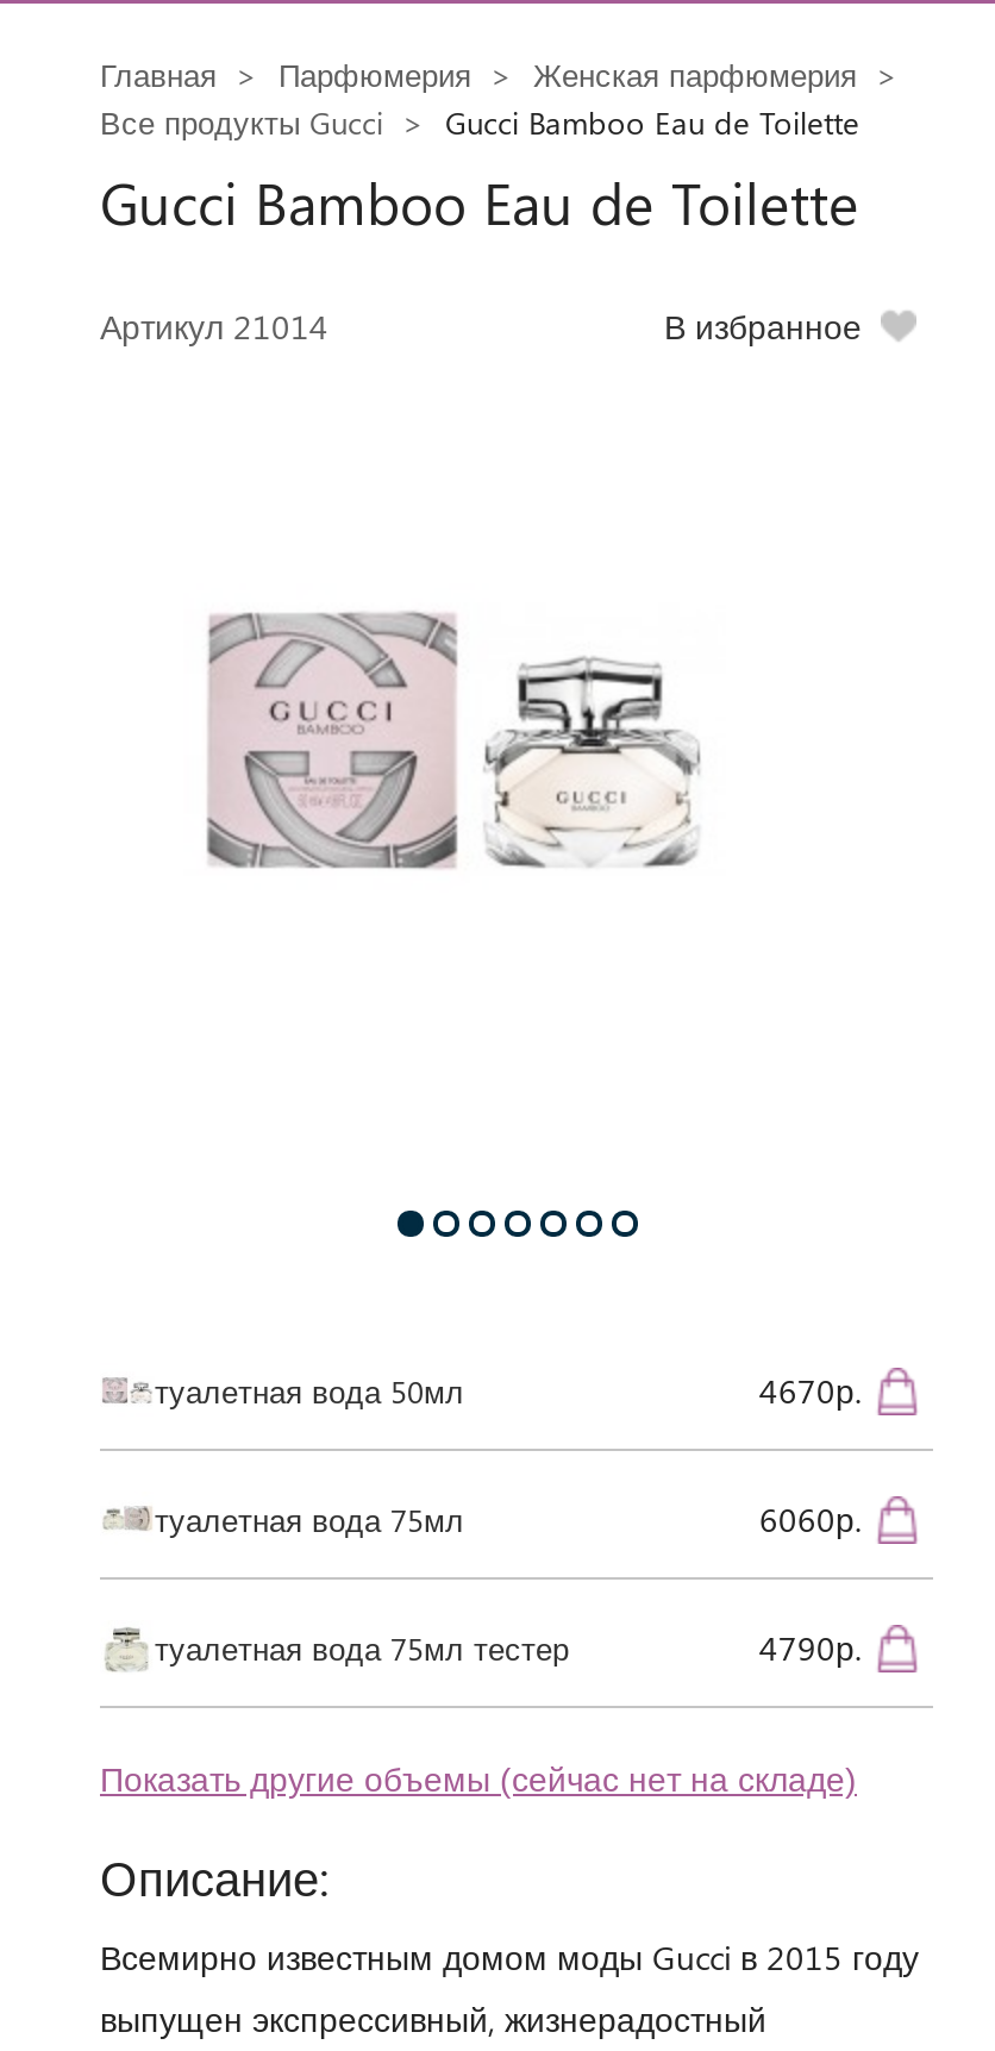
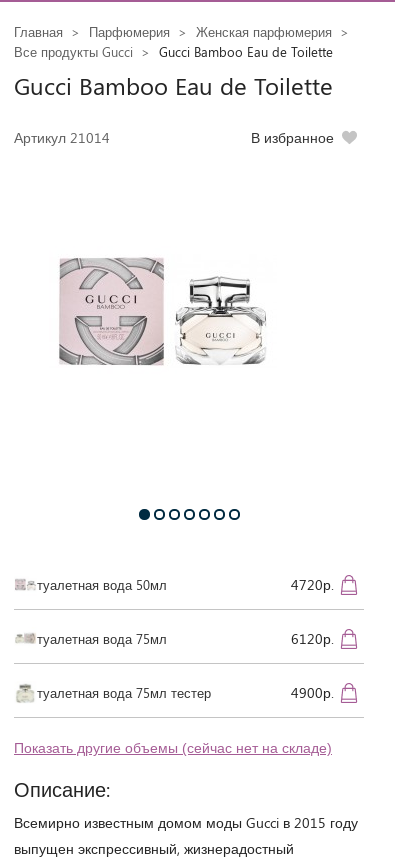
[759,1367,862,1412] 4670р. -> [291,575,334,594] 4720р.
[759,1496,862,1541] 6060р. -> [291,629,334,648] 6120р.
[759,1624,862,1669] 4790р. -> [291,683,334,702] 4900р.

